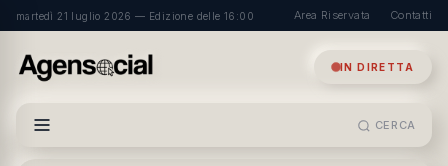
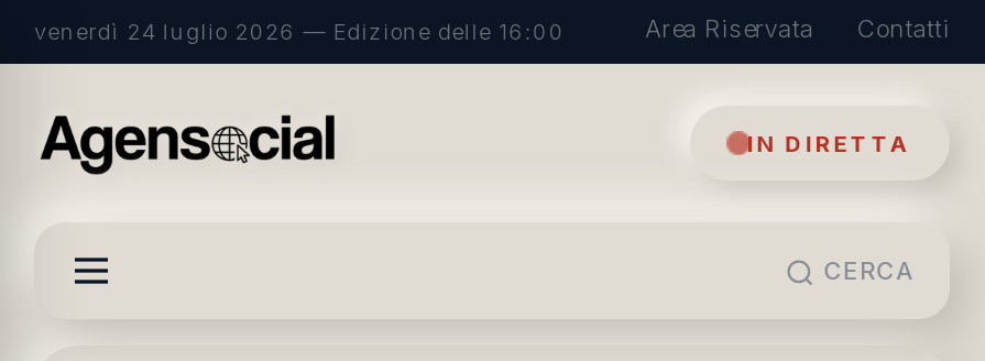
[16,9,254,21] martedì 21 luglio 2026 — Edizione delle 16:00 -> [34,17,565,43] venerdì 24 luglio 2026 — Edizione delle 16:00

